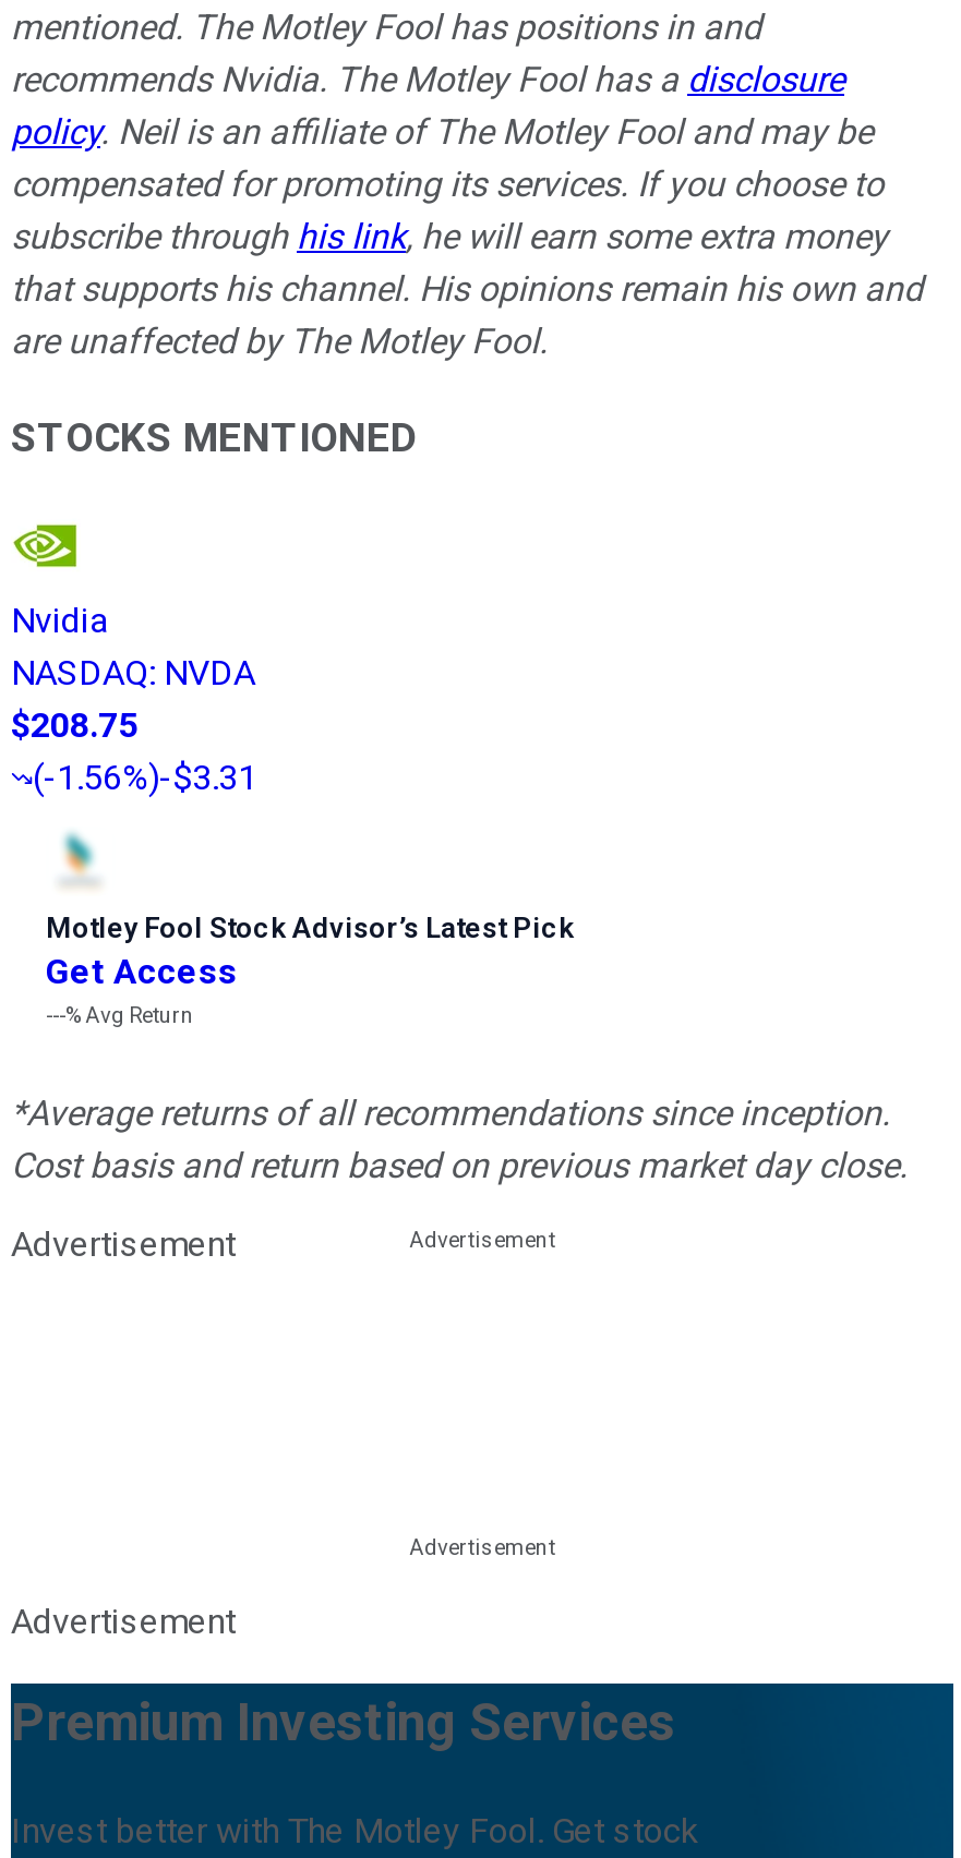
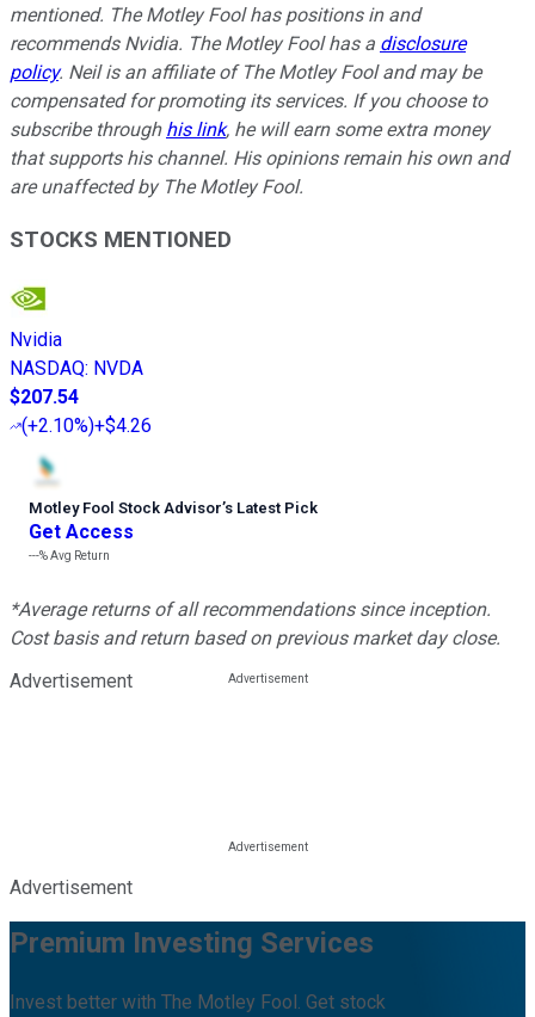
[11,705,137,746] $208.75 -> [10,386,79,408] $207.54
[33,757,257,799] (-1.56%)-$3.31 -> [21,414,152,437] (+2.10%)+$4.26

